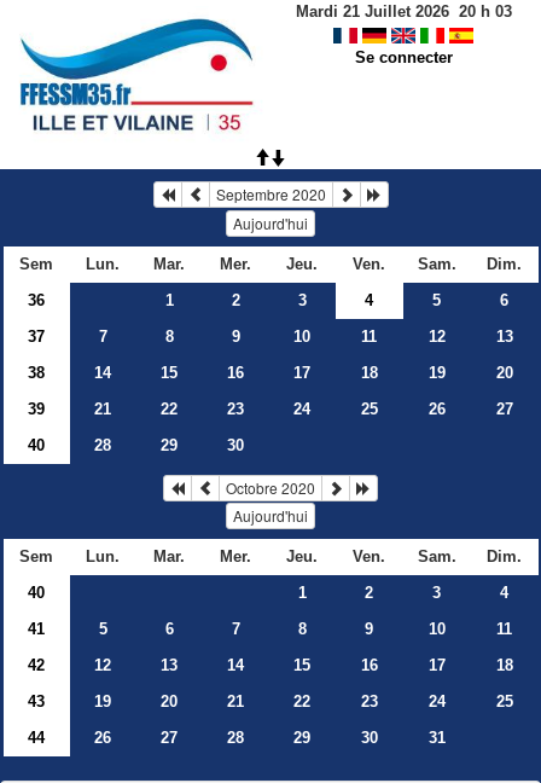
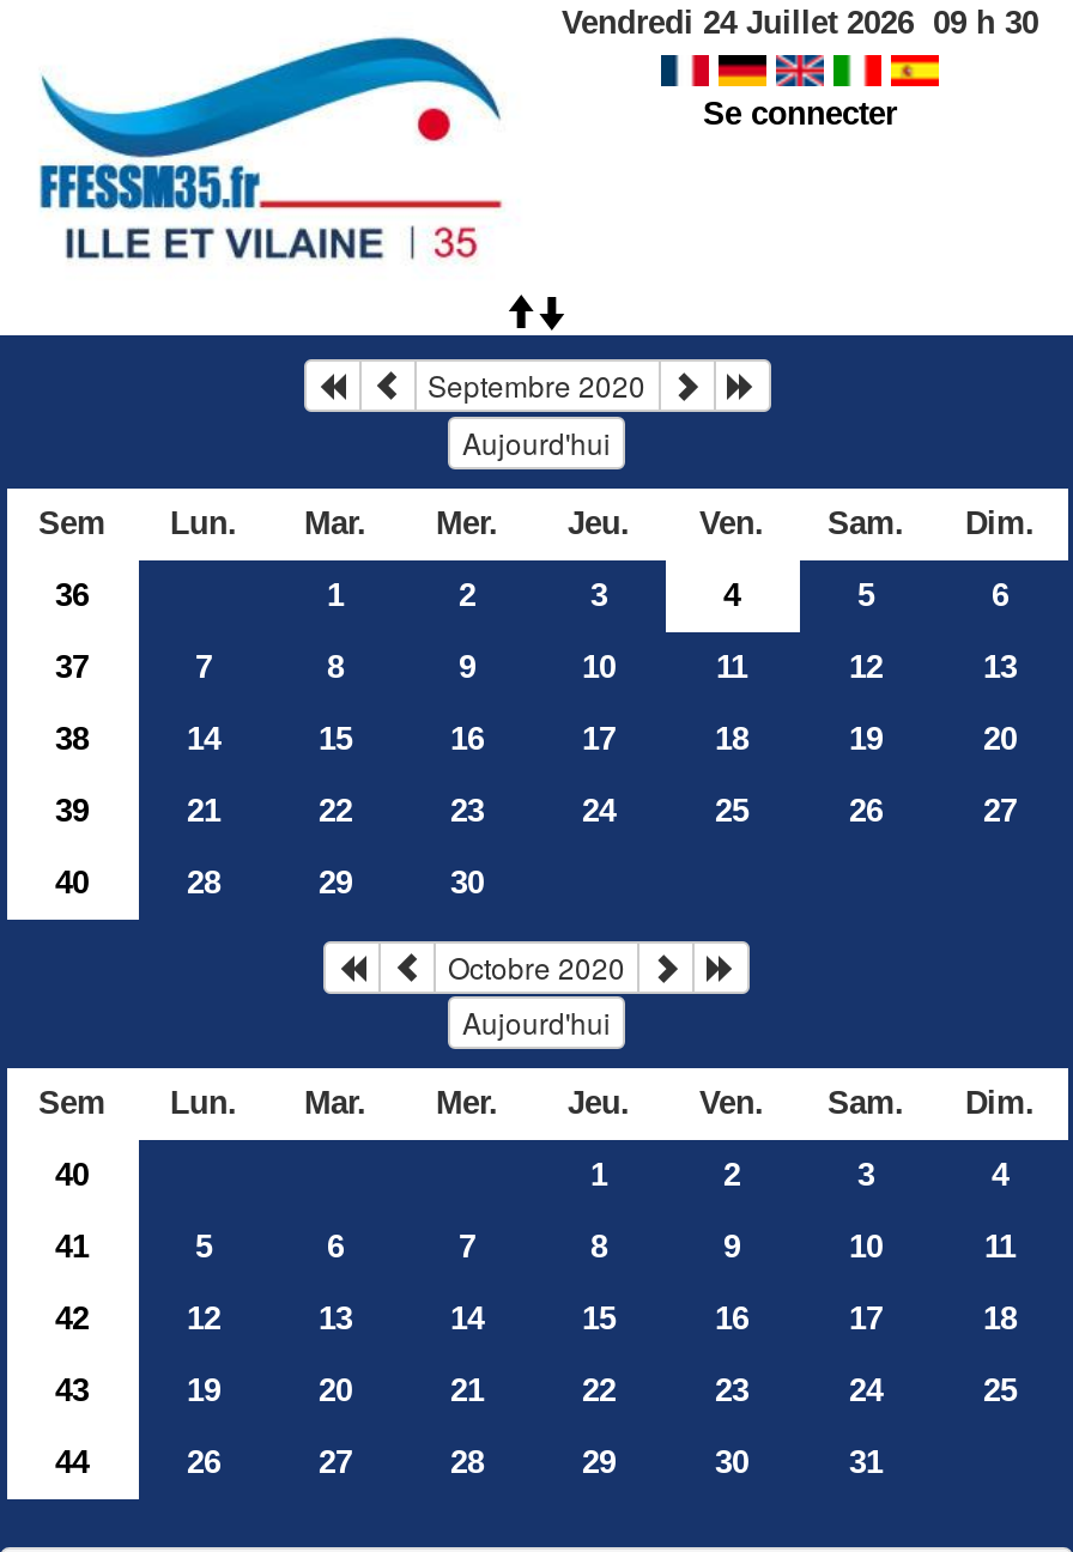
[295,2,511,21] Mardi 21 Juillet 2026 20 h 03 -> [562,5,1038,41] Vendredi 24 Juillet 2026 09 h 30

